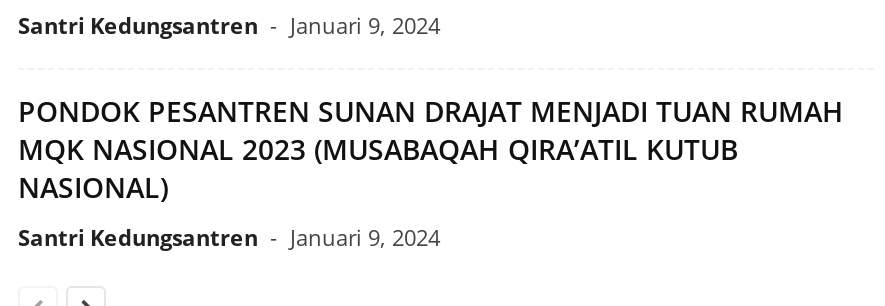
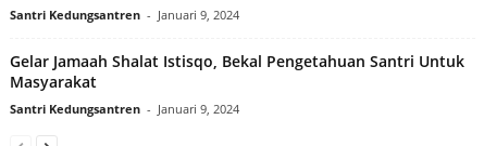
[18,92,844,206] PONDOK PESANTREN SUNAN DRAJAT MENJADI TUAN RUMAH | MQK NASIONAL 2023 (MUSABAQAH QIRA’ATIL KUTUB | NASIONAL) -> [10,51,464,92] Gelar Jamaah Shalat Istisqo, Bekal Pengetahuan Santri Untuk | Masyarakat

